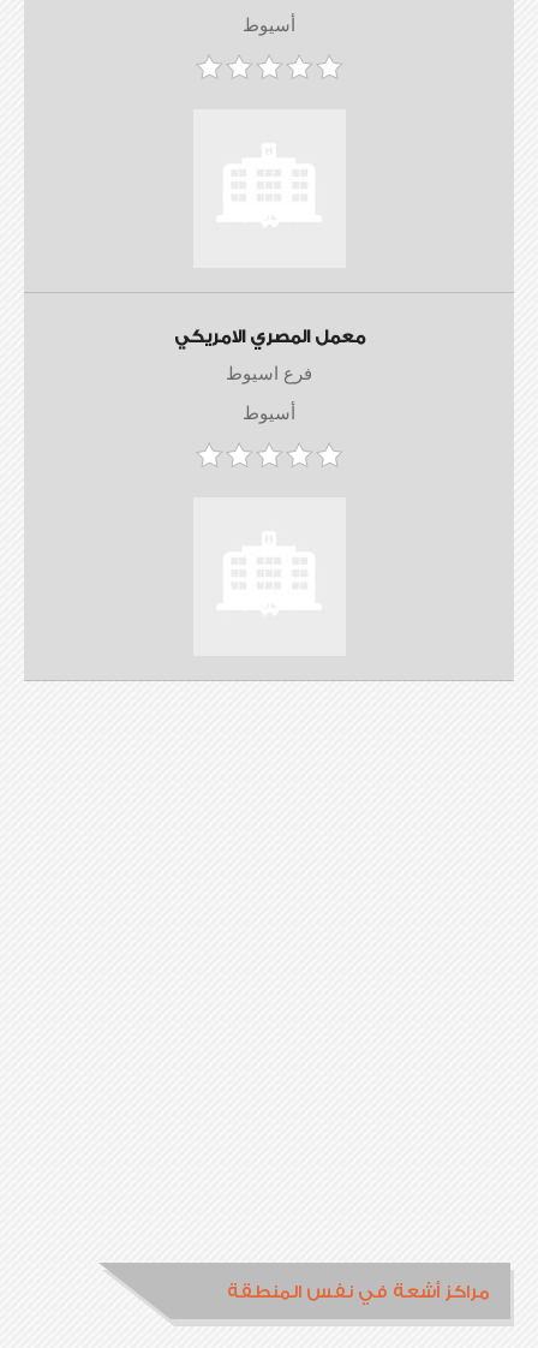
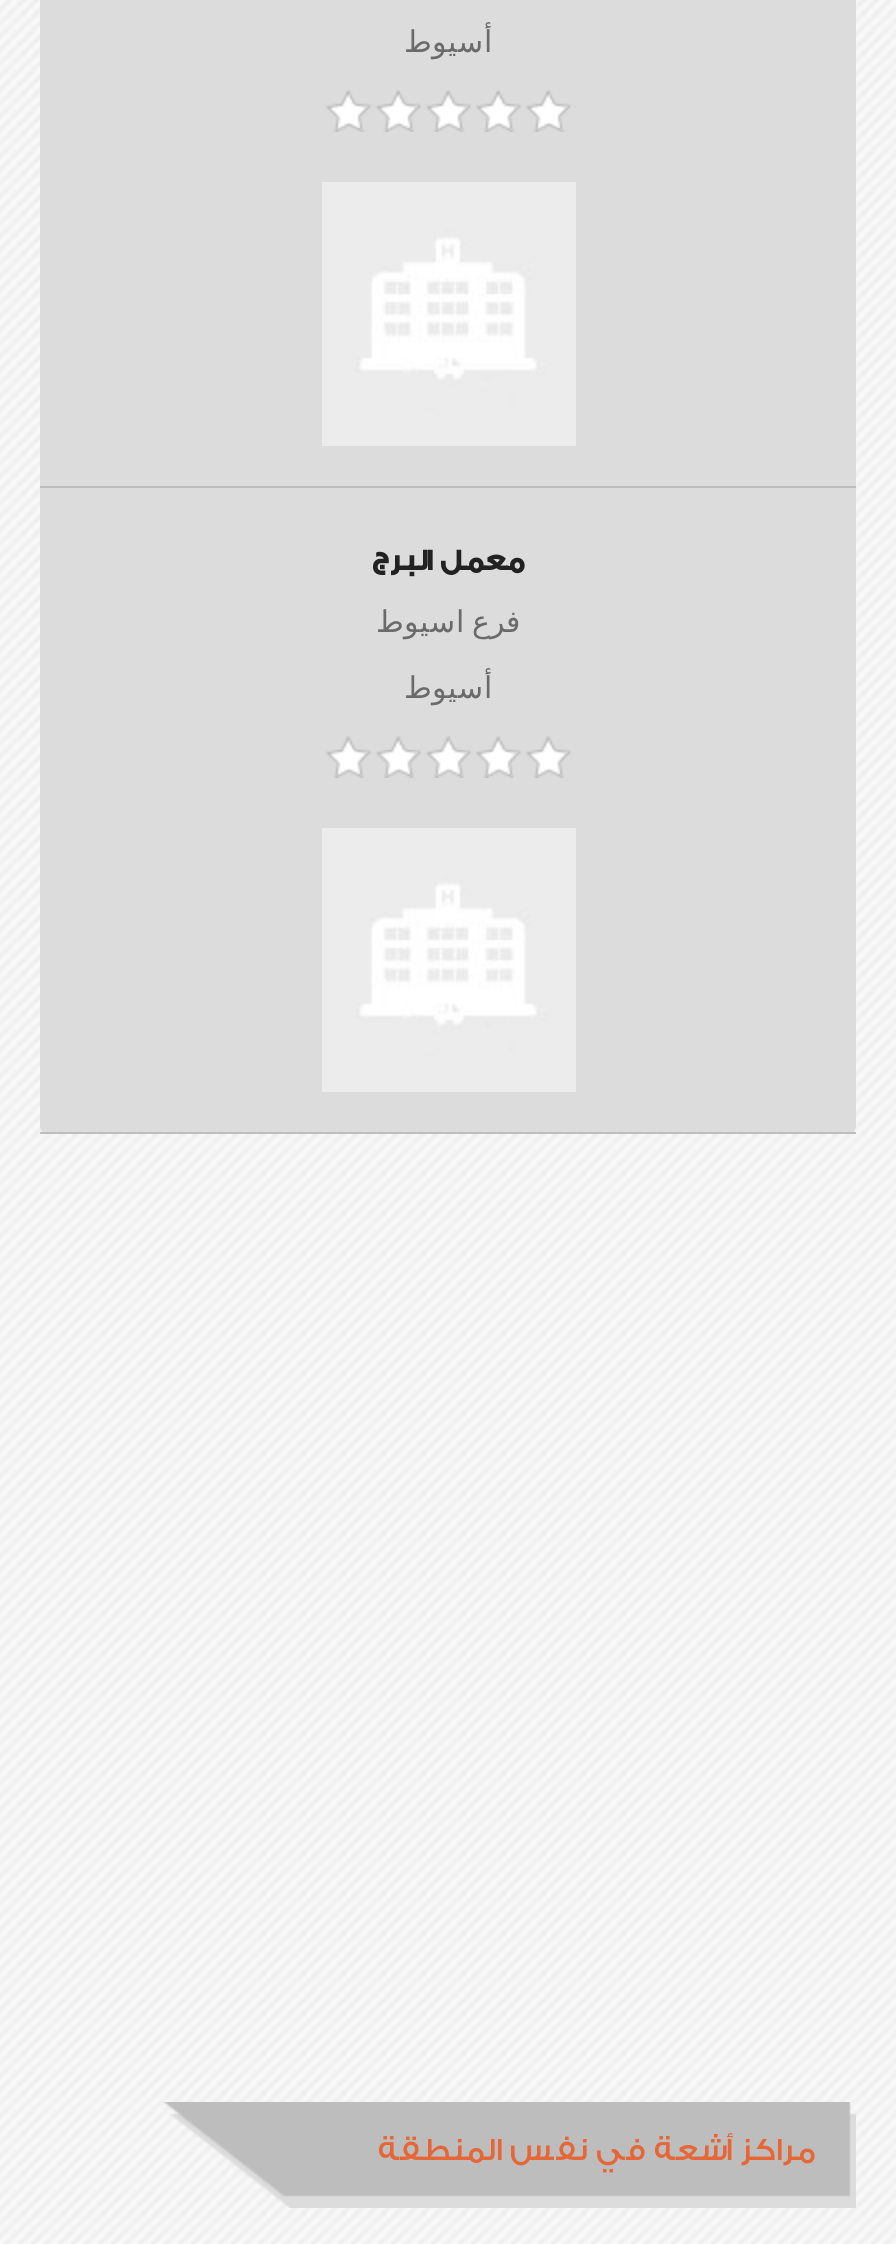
[186,328,376,347] معمل المصري الامريكي -> [392,546,544,578] معمل البرج

